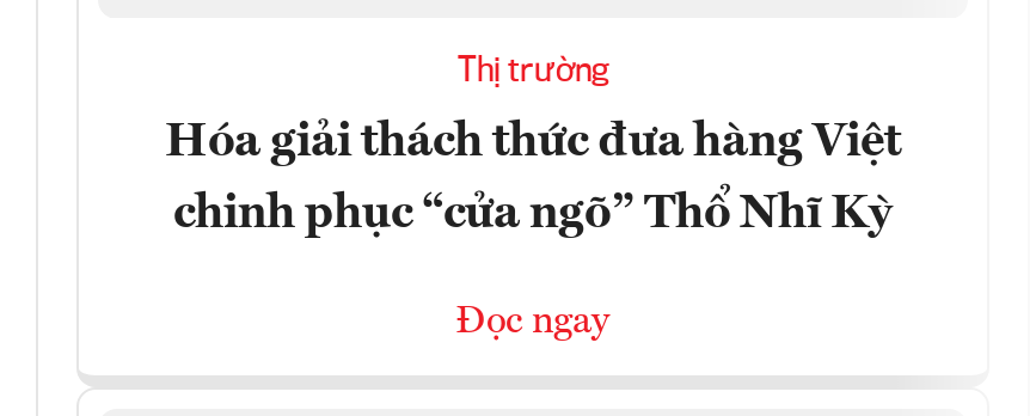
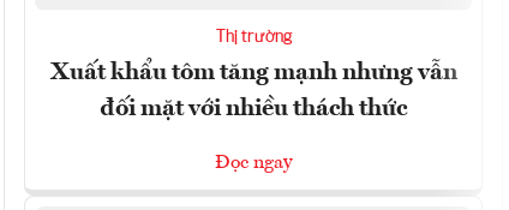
[165,121,901,169] Hóa giải thách thức đưa hàng Việt -> [50,62,457,86] Xuất khẩu tôm tăng mạnh nhưng vẫn
[173,192,893,240] chinh phục “cửa ngõ” Thổ Nhĩ Kỳ -> [100,98,407,122] đối mặt với nhiều thách thức

